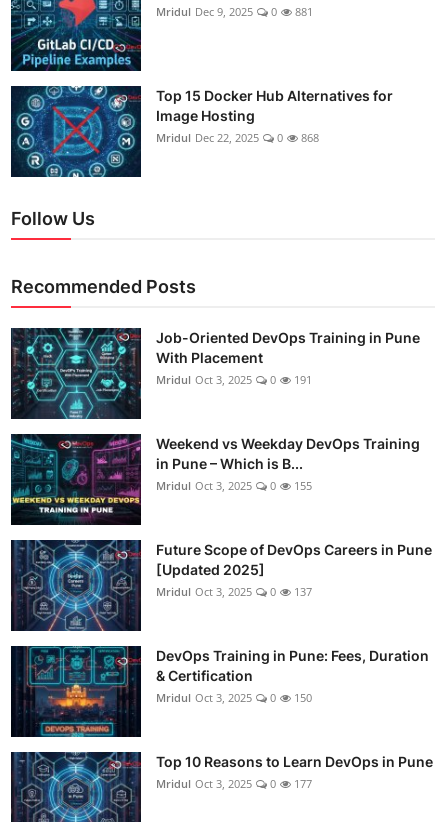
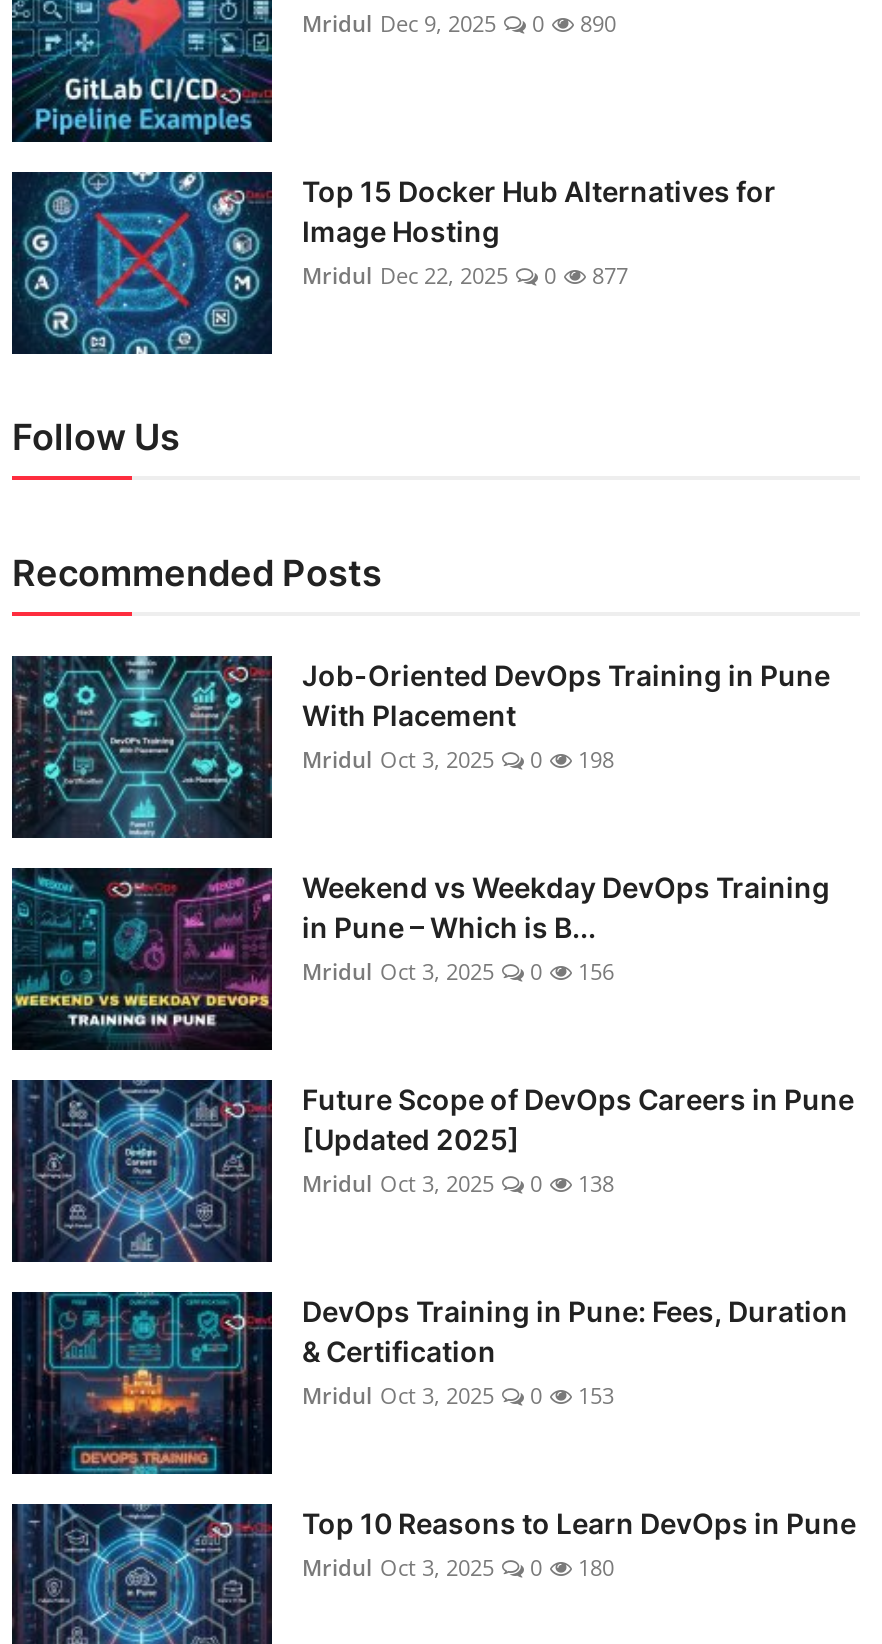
[156,4,313,19] Mridul Dec 9, 2025 0 881 -> [302,8,616,38] Mridul Dec 9, 2025 0 890
[156,130,319,145] Mridul Dec 22, 2025 0 868 -> [302,260,628,290] Mridul Dec 22, 2025 0 877
[156,372,312,387] Mridul Oct 3, 2025 0 191 -> [302,744,614,774] Mridul Oct 3, 2025 0 198
[156,478,312,493] Mridul Oct 3, 2025 0 155 -> [302,956,614,986] Mridul Oct 3, 2025 0 156
[156,584,312,599] Mridul Oct 3, 2025 0 137 -> [302,1168,614,1198] Mridul Oct 3, 2025 0 138
[156,690,312,705] Mridul Oct 3, 2025 0 150 -> [302,1380,614,1410] Mridul Oct 3, 2025 0 153
[156,776,312,791] Mridul Oct 3, 2025 0 177 -> [302,1552,614,1582] Mridul Oct 3, 2025 0 180

